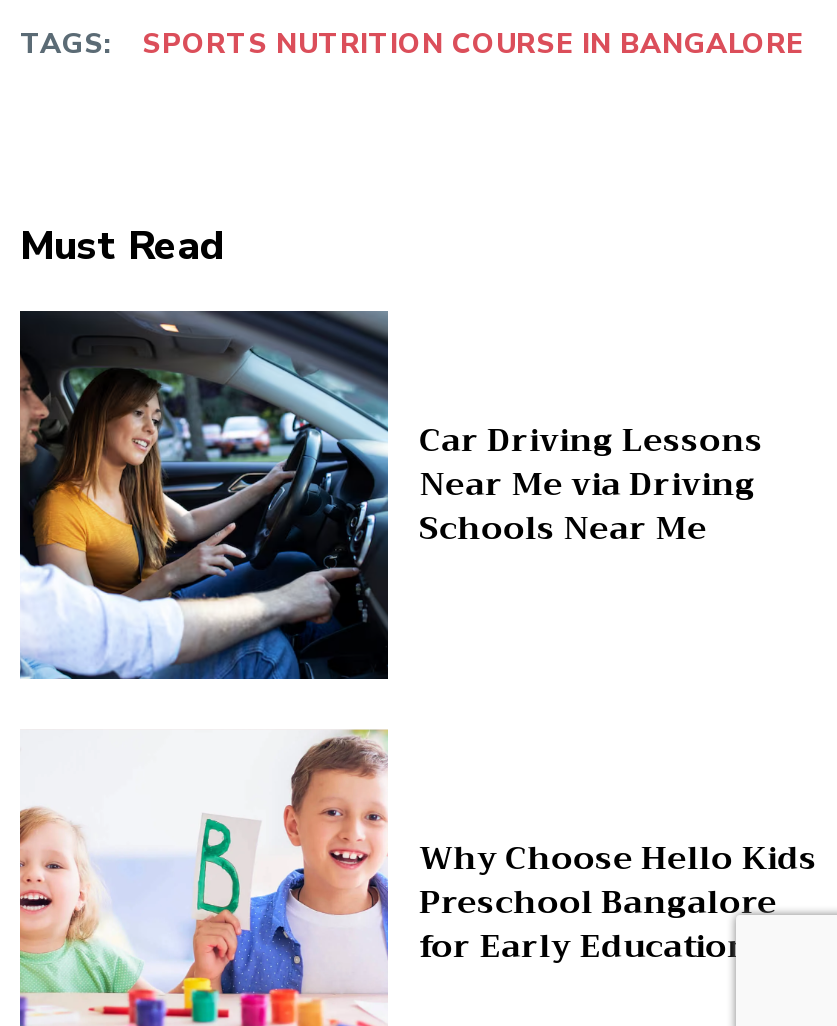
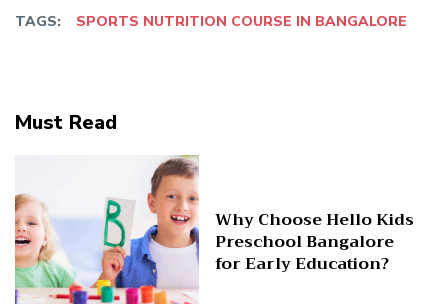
[18,309,763,681] [image] | Car Driving Lessons | Near Me via Driving | Schools Near Me -> none

